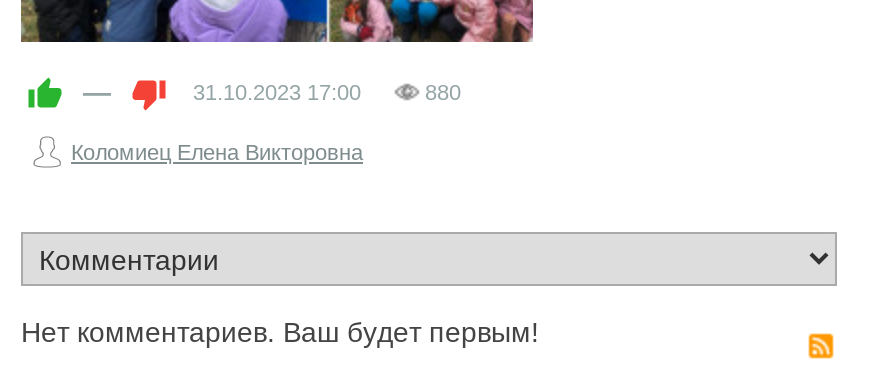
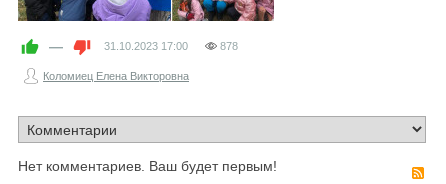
[425,80,461,104] 880 -> [220,40,238,52] 878

